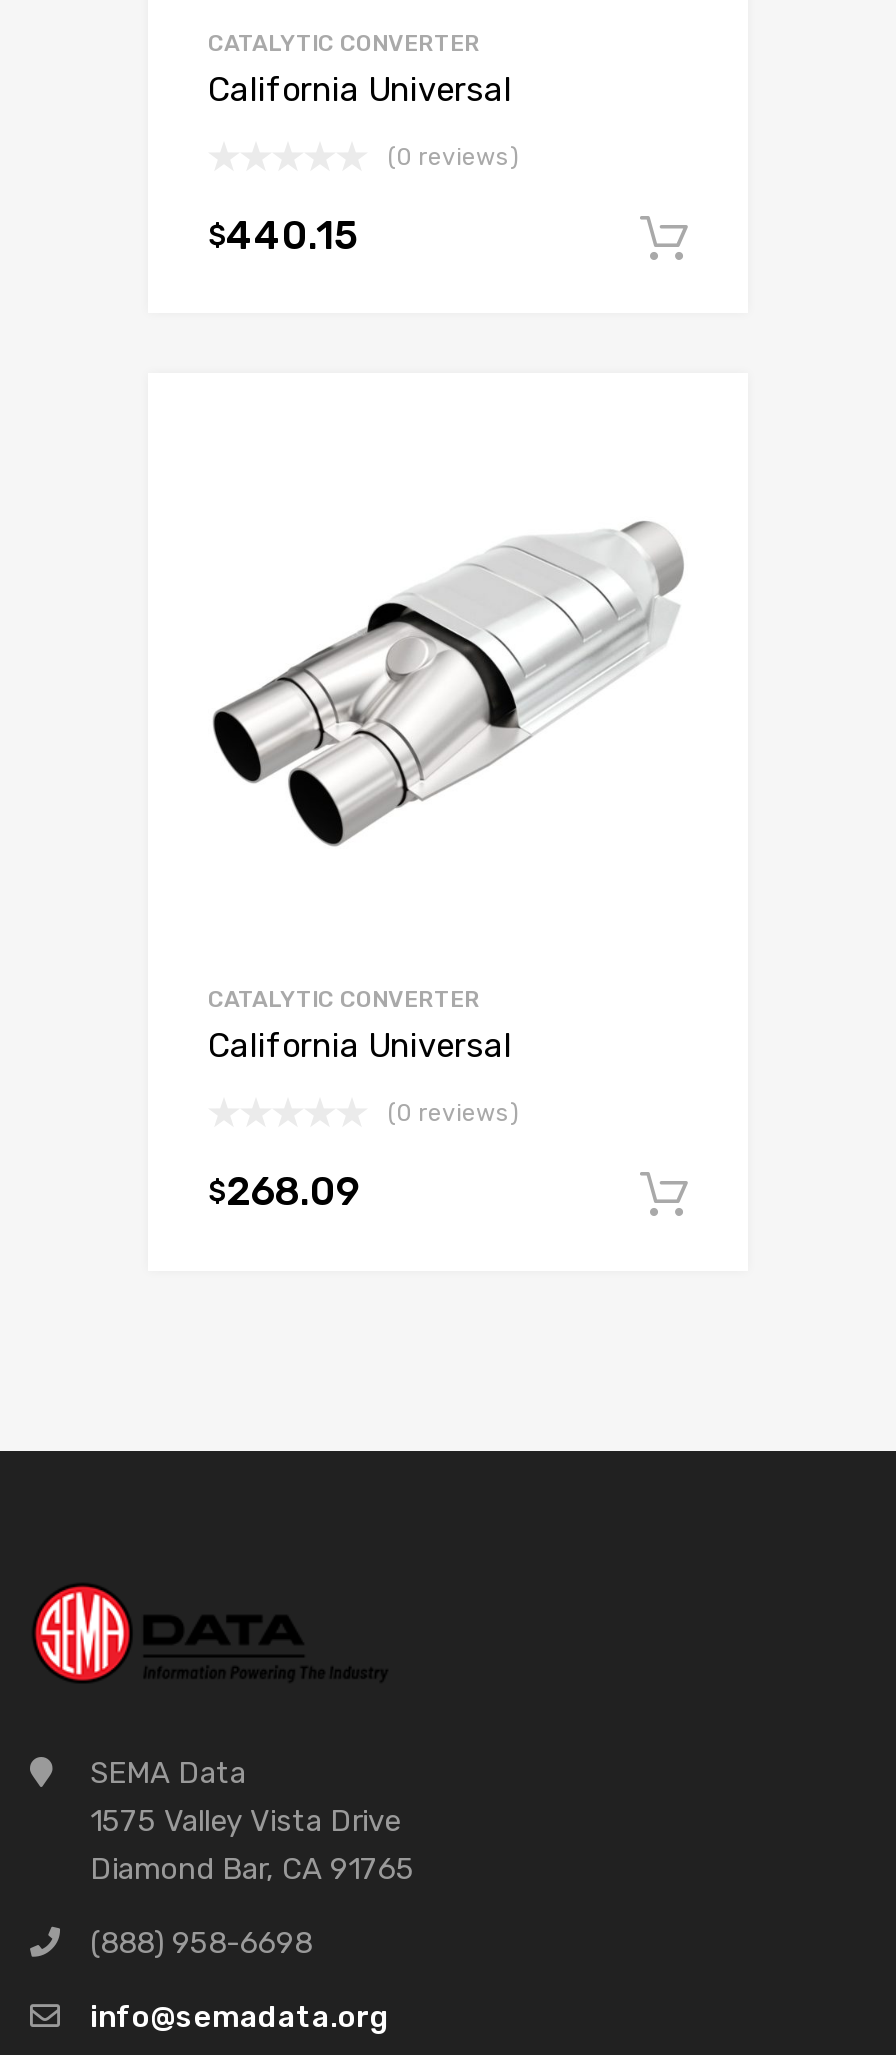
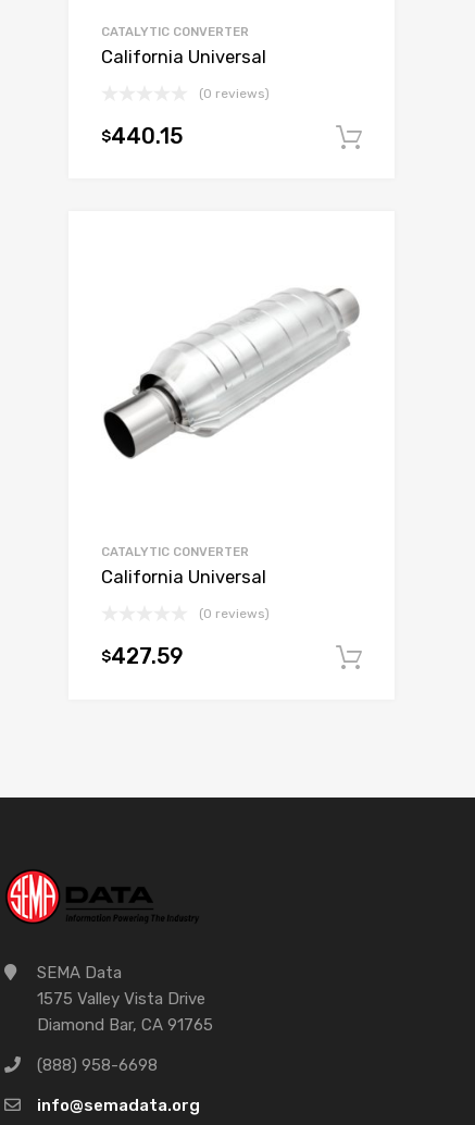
[212,515,684,847] [image] -> [102,287,359,468] [image]
[208,1169,360,1215] $268.09 -> [101,644,183,669] $427.59

